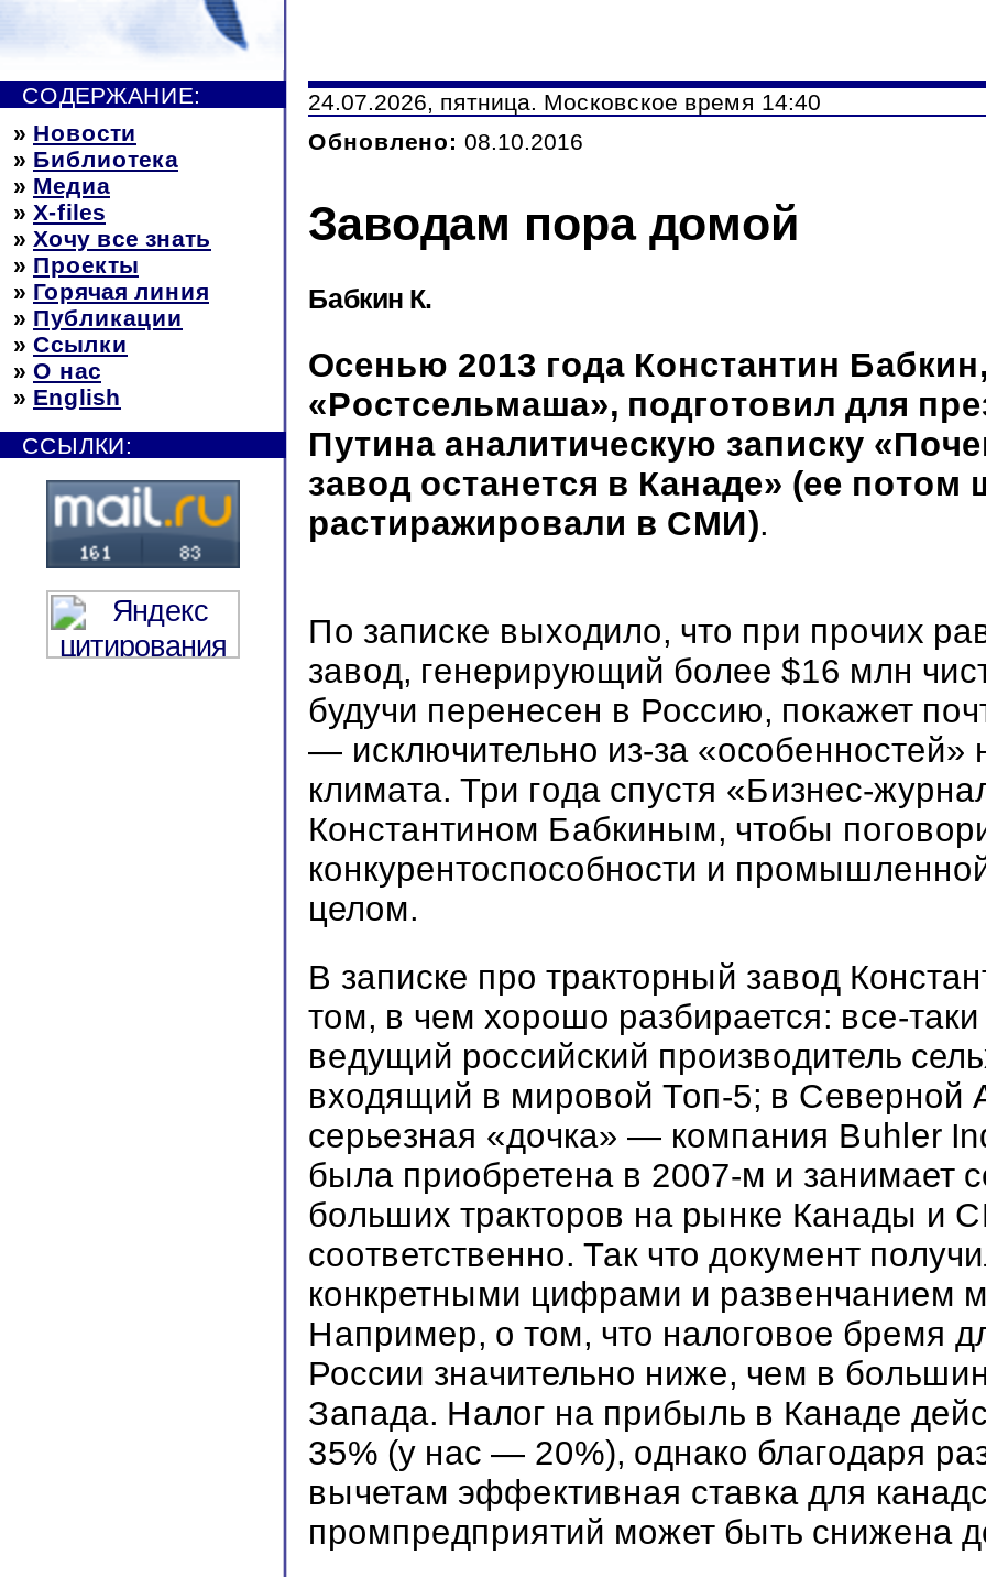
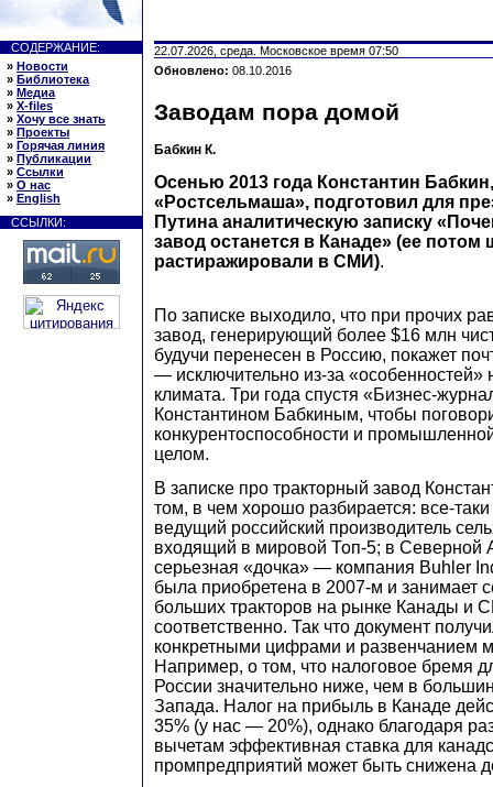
[308,88,821,115] 24.07.2026, пятница. Московское время 14:40 -> [154,44,398,57] 22.07.2026, среда. Московское время 07:50

